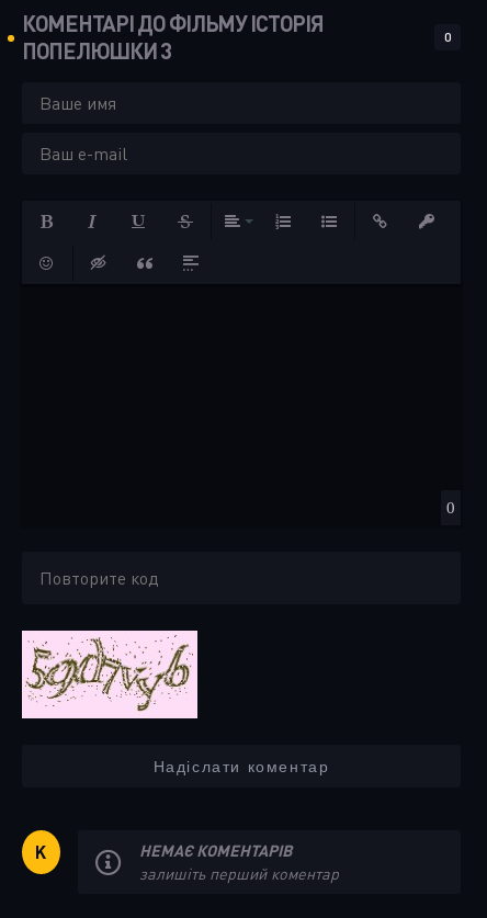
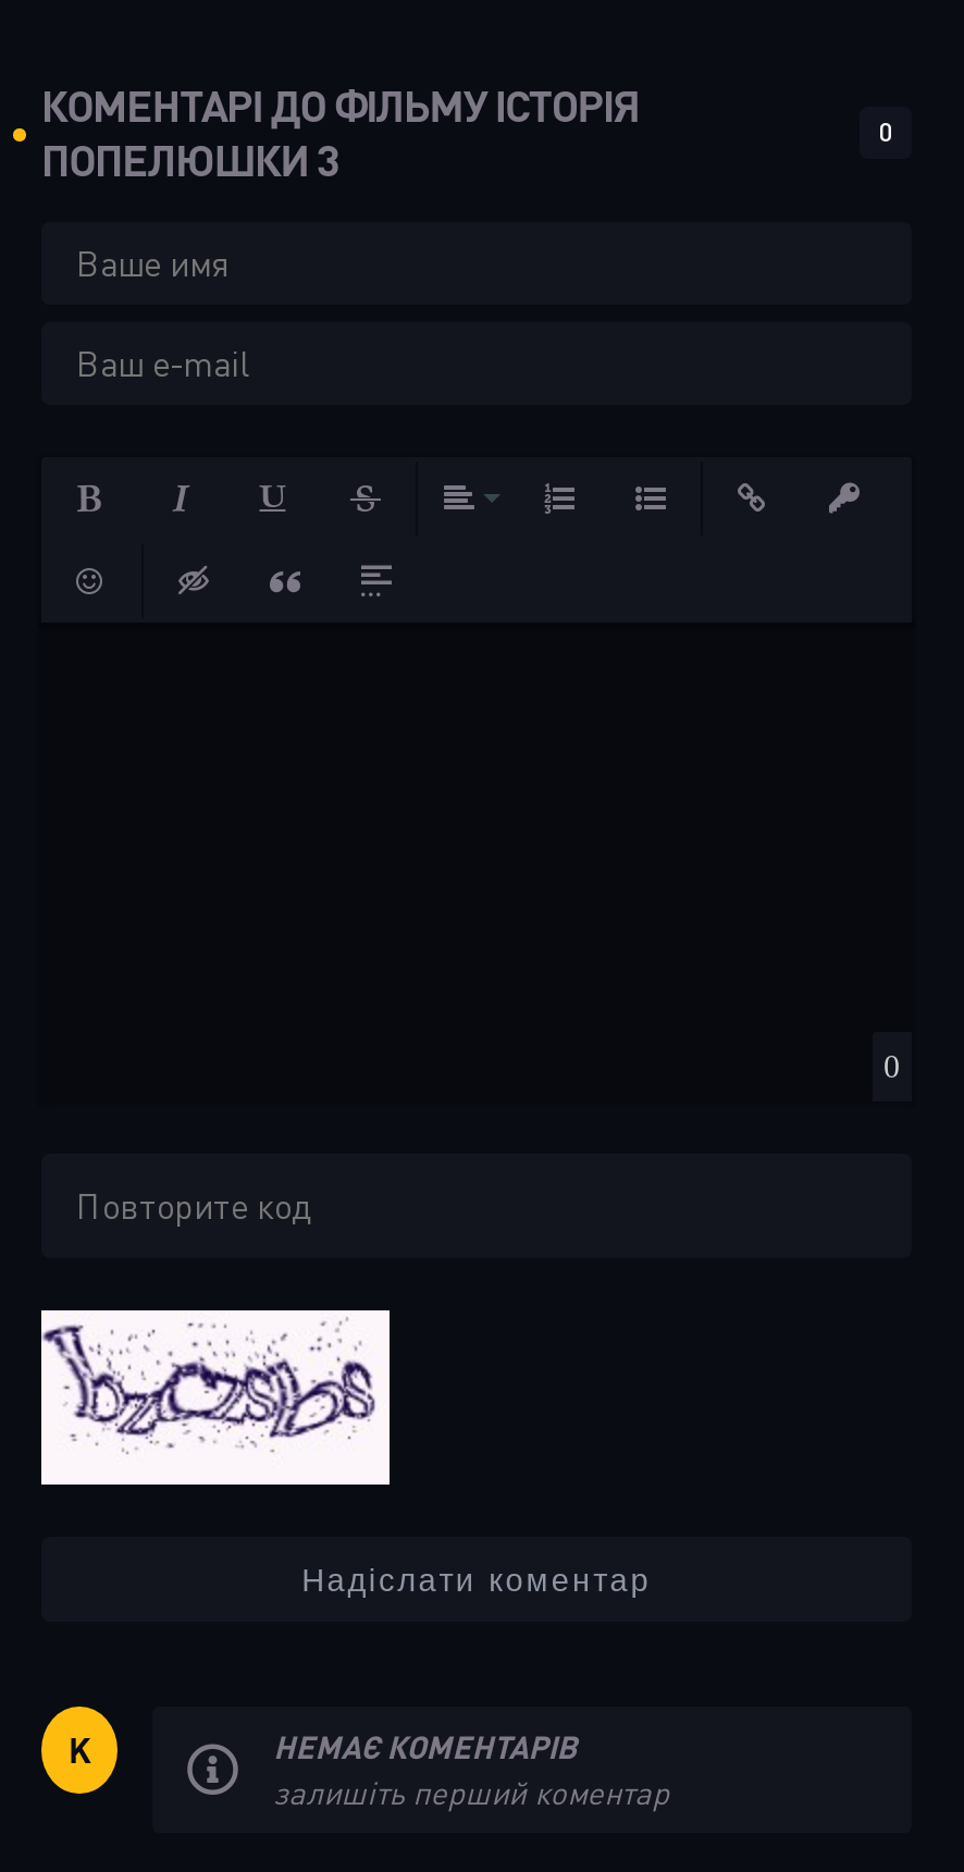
[23,635,194,713] [image] -> [41,1321,381,1471] [image]

